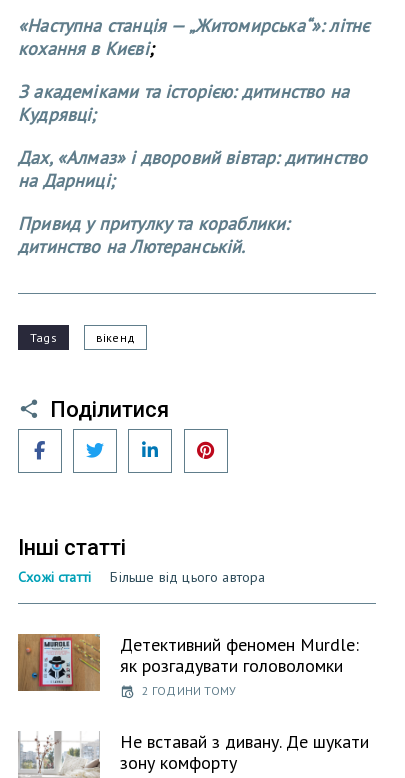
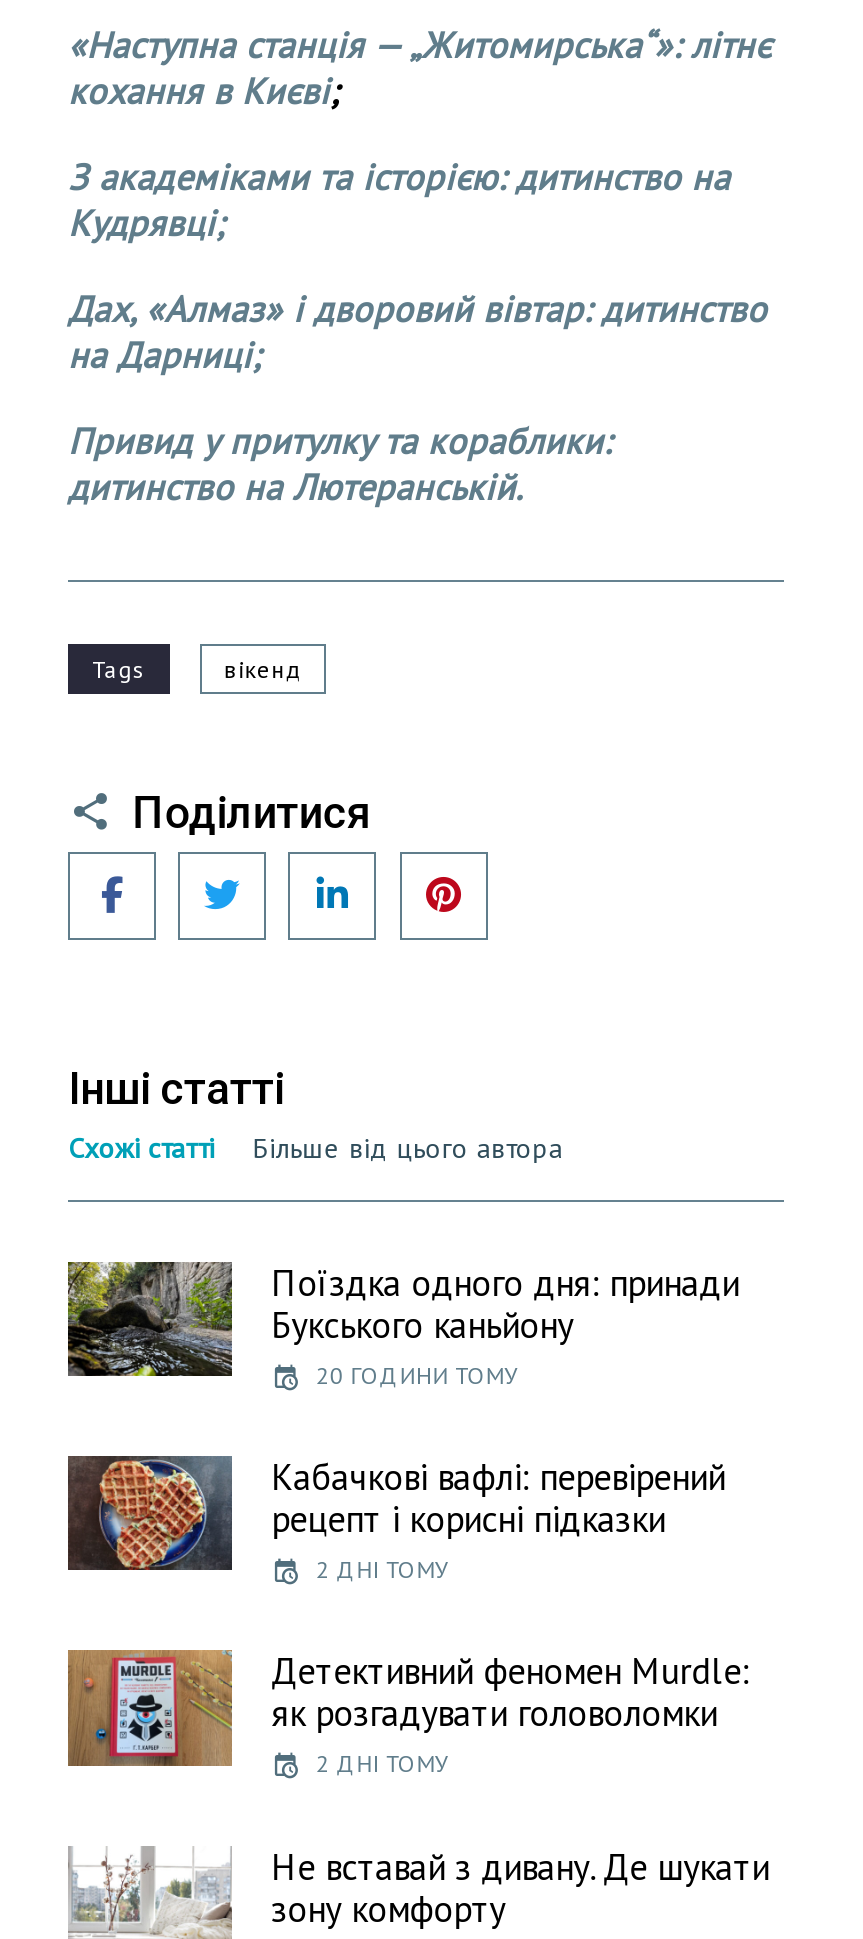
none -> [66,1260,739,1584] [image] | Поїздка одного дня: принади | Букського каньйону | 20 ГОДИНИ ТОМУ | Кабачкові вафлі: перевірений | рецепт і корисні підказки | 2 ДНІ ТОМУ
none -> [68,1454,234,1574] [image]
[142,683,236,698] 2 ГОДИНИ ТОМУ -> [316,1749,449,1779] 2 ДНІ ТОМУ

